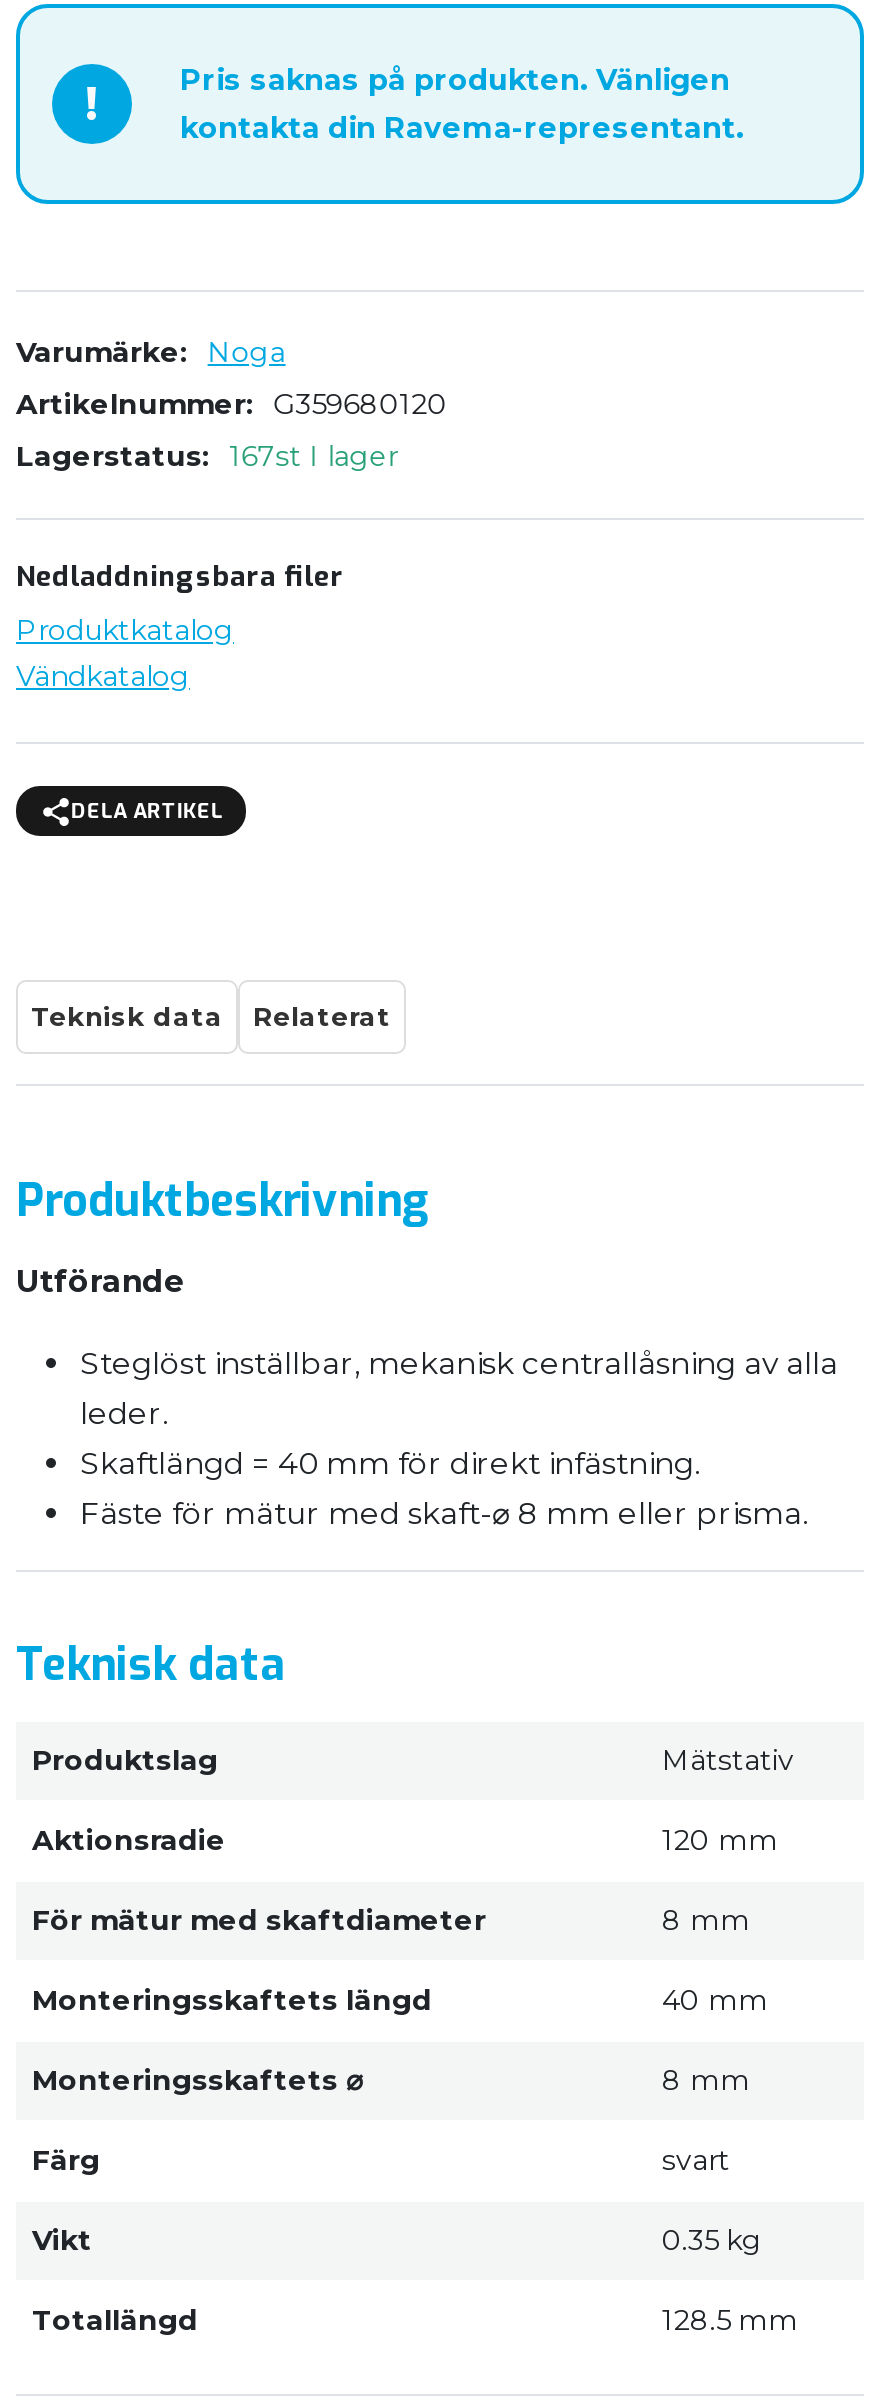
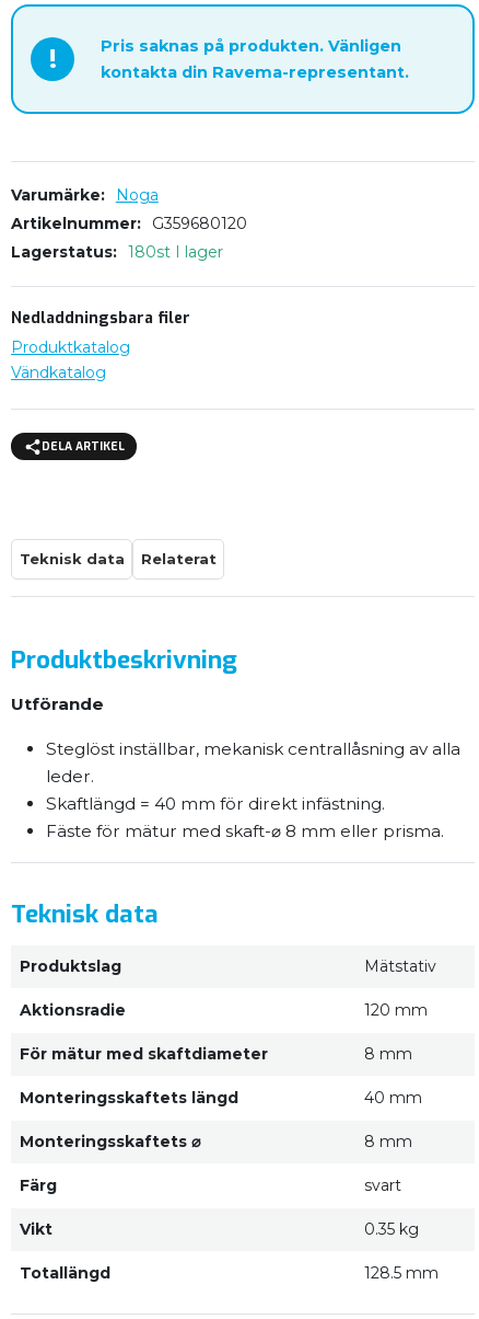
[16,439,398,475] Lagerstatus 167st I lager -> [11,243,223,262] Lagerstatus 180st I lager

